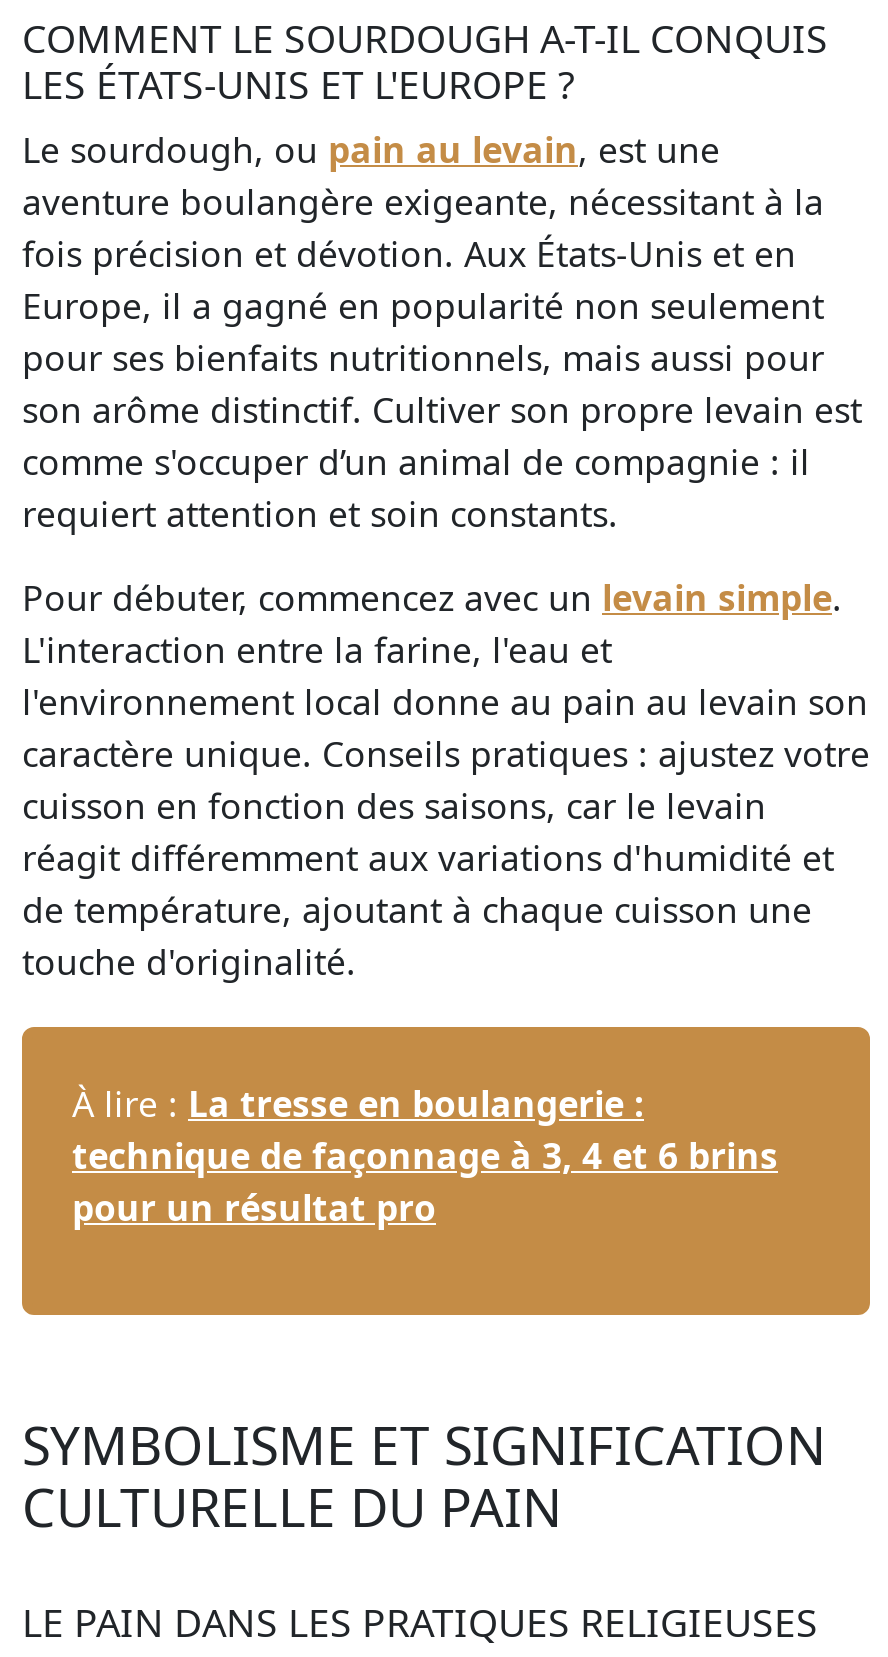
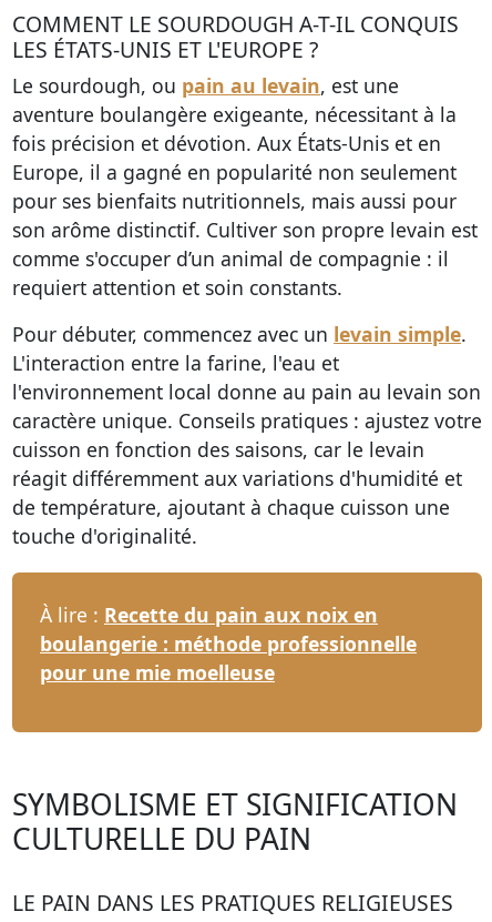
[72,1079,778,1231] À lire : La tresse en boulangerie : | technique de façonnage à 3, 4 et 6 brins | pour un résultat pro -> [40,601,417,686] À lire : Recette du pain aux noix en | boulangerie : méthode professionnelle | pour une mie moelleuse

